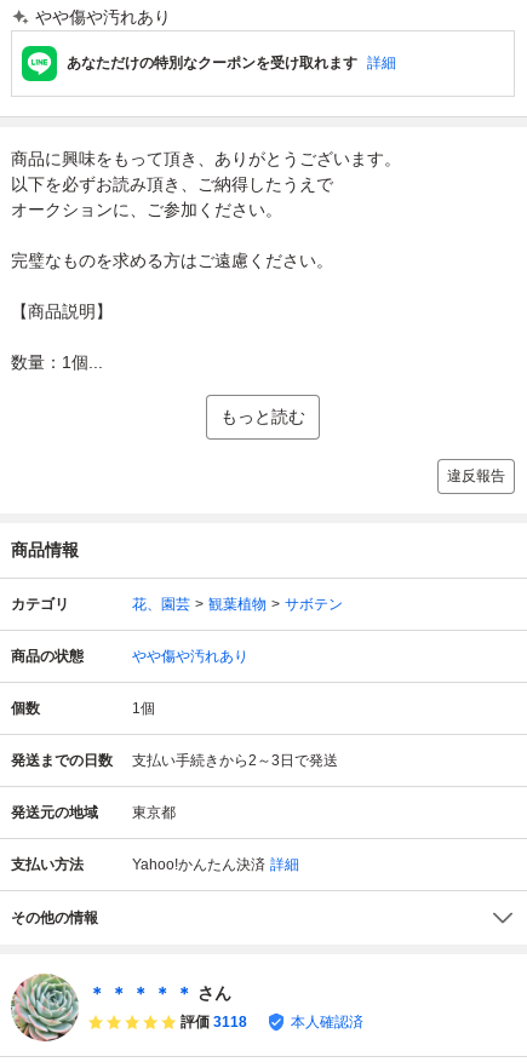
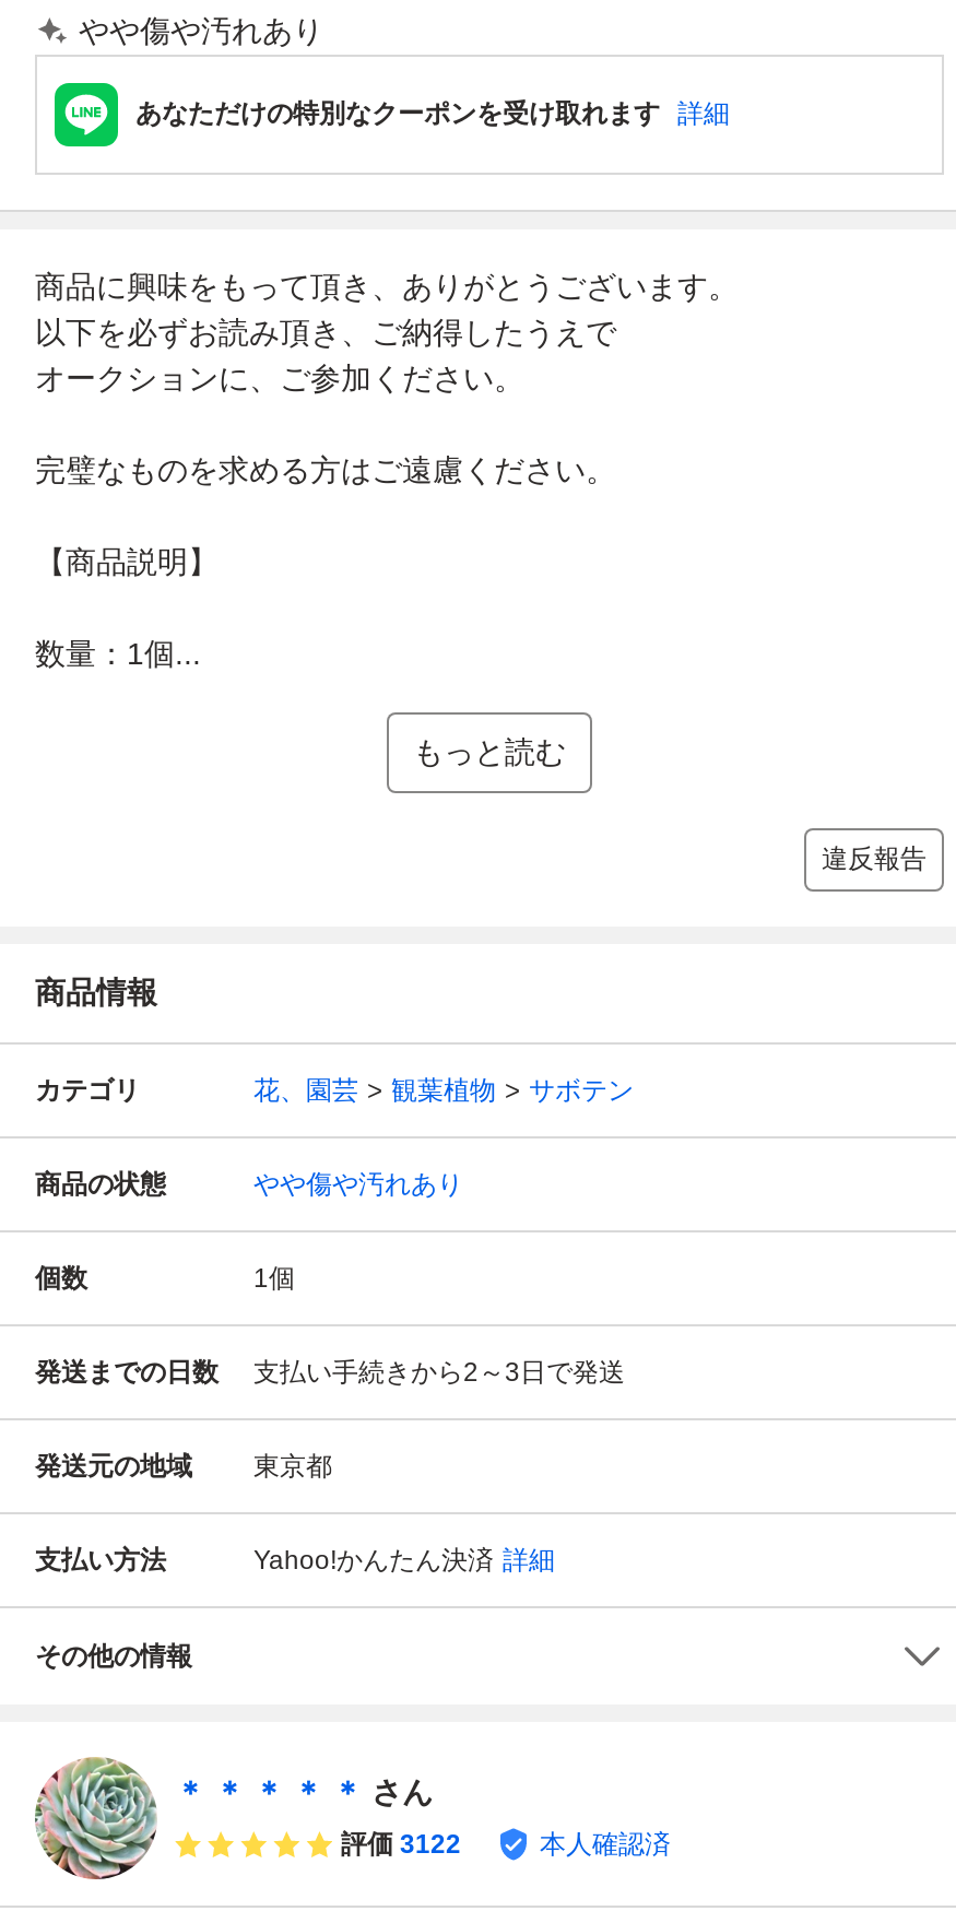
[181,1014,247,1031] 評価 3118 -> [341,1830,461,1861] 評価 3122

